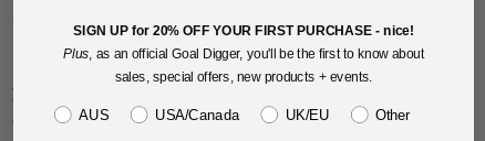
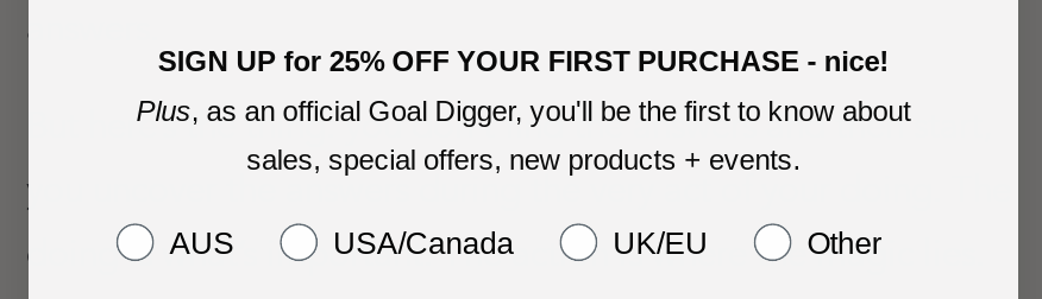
[74,23,414,38] SIGN UP for 20% OFF YOUR FIRST PURCHASE - nice! -> [158,45,889,77] SIGN UP for 25% OFF YOUR FIRST PURCHASE - nice!

